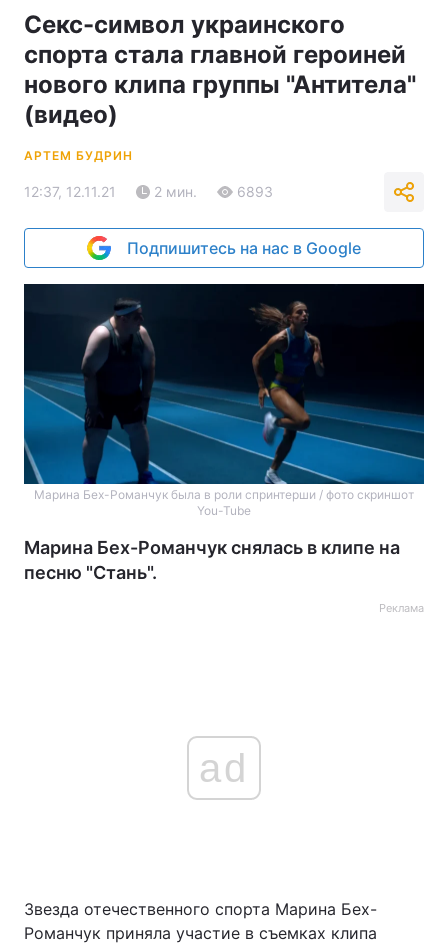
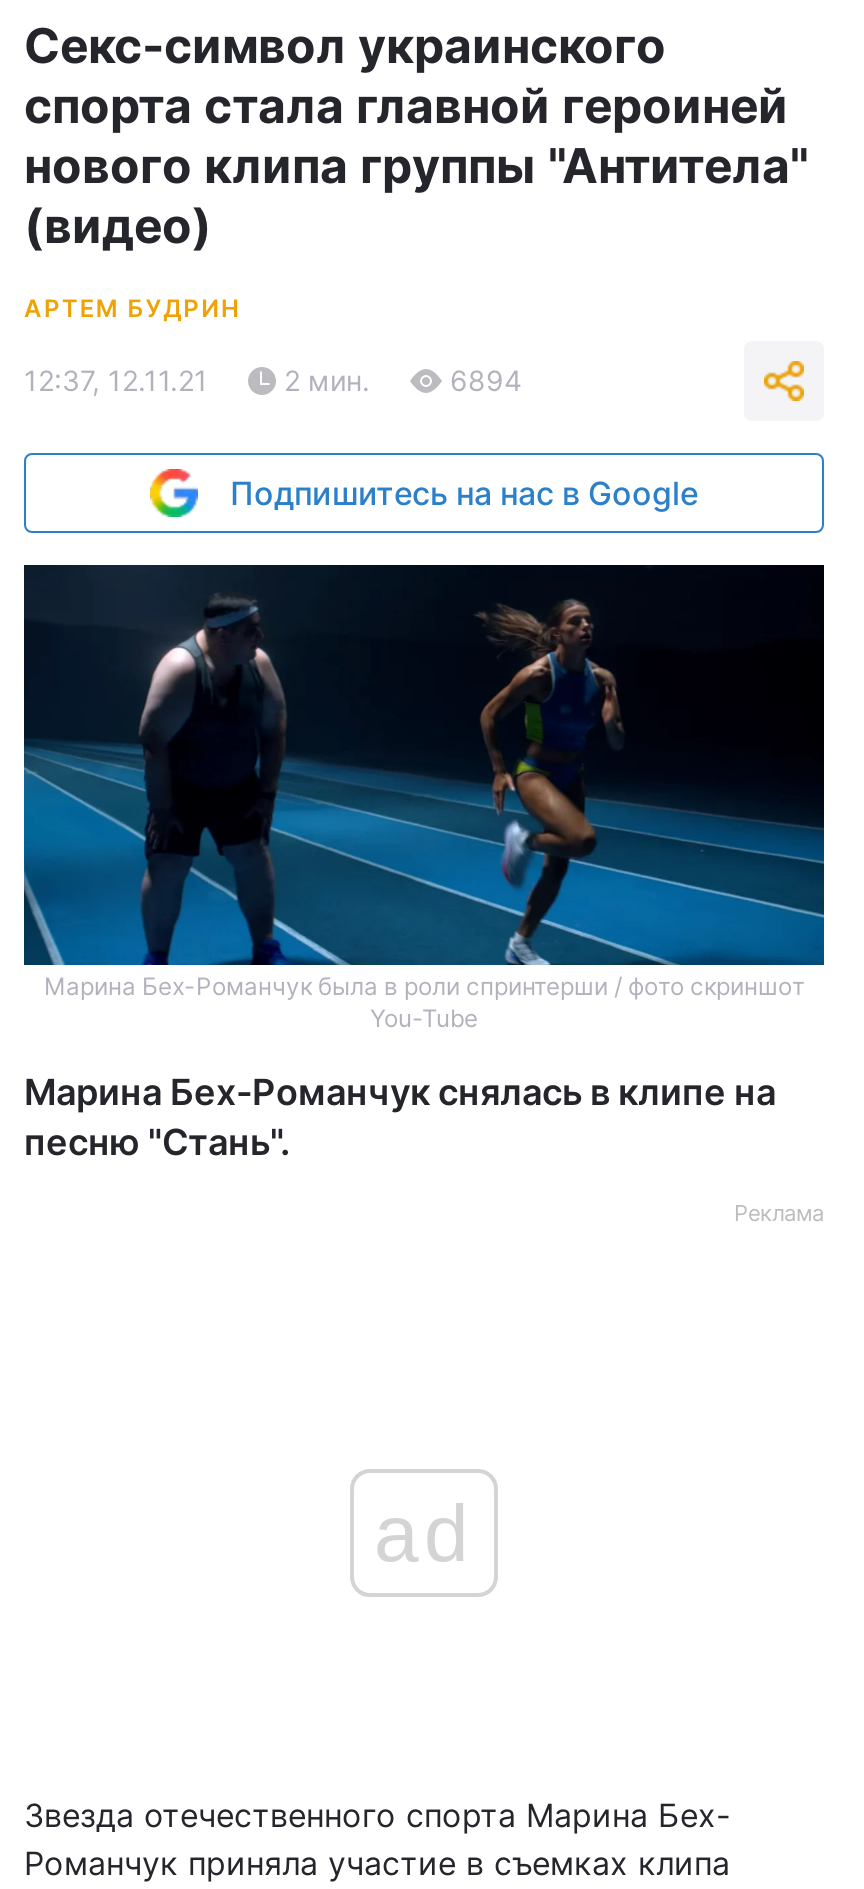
[237,183,273,200] 6893 -> [450,363,522,397] 6894

